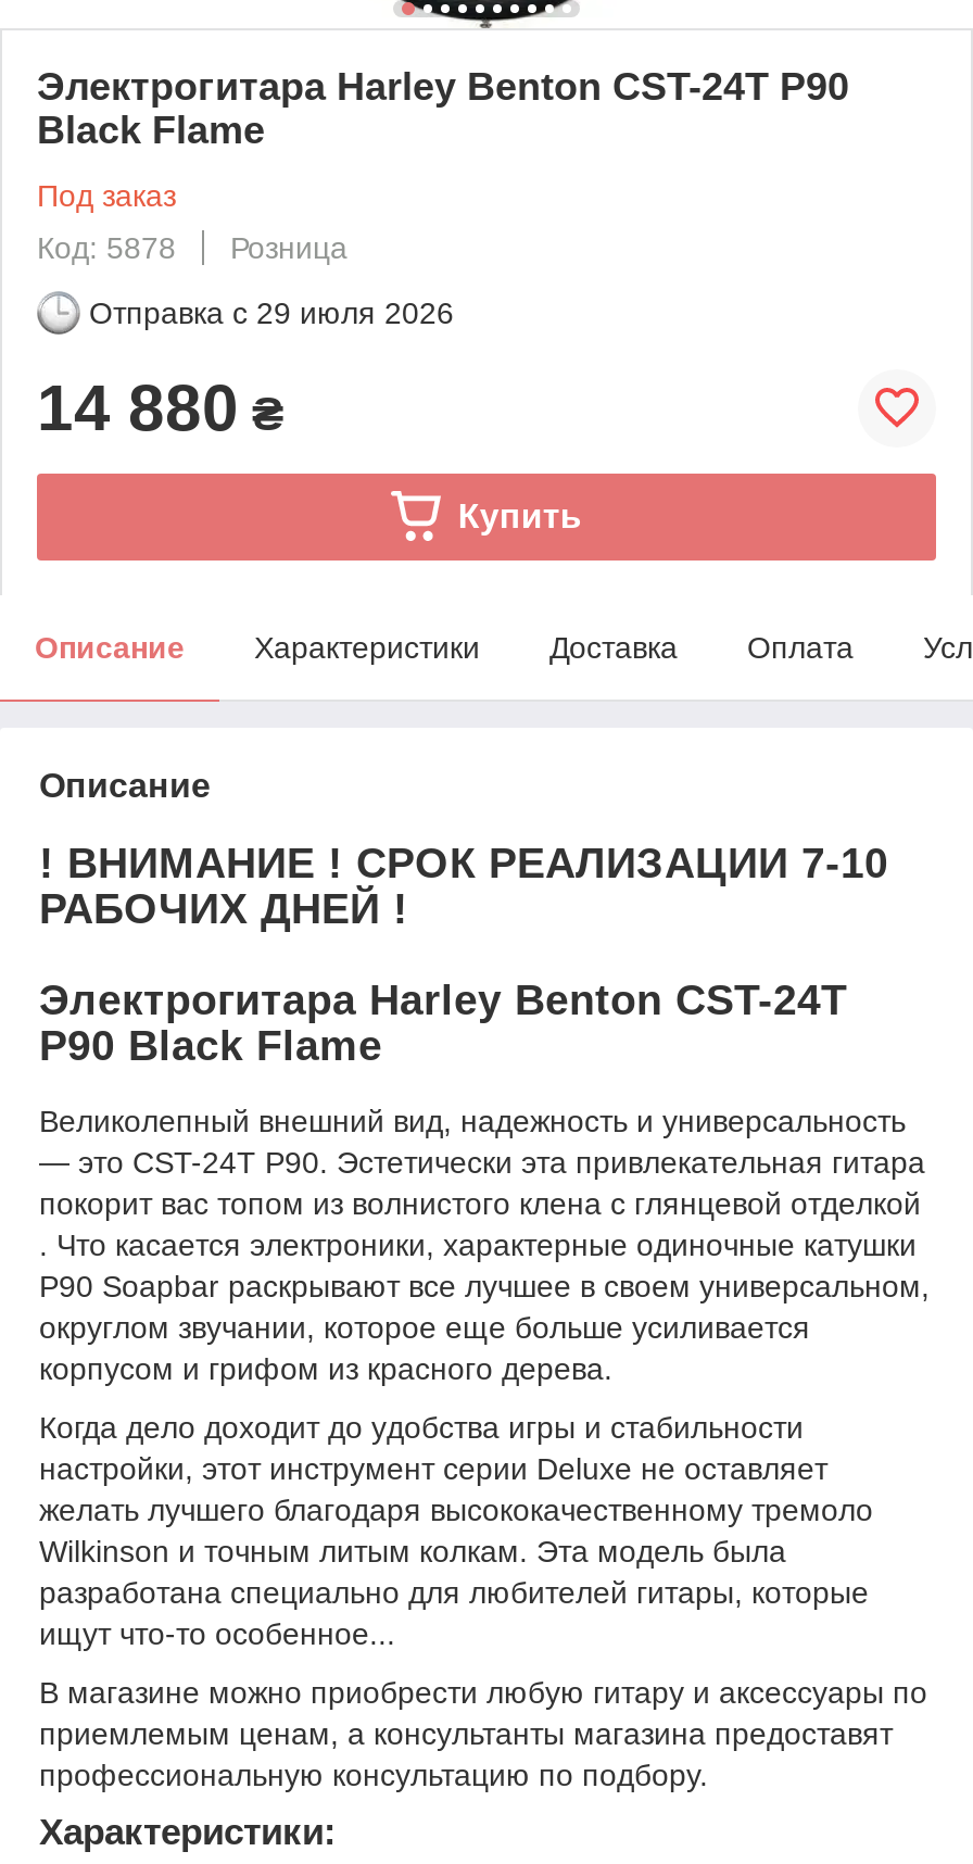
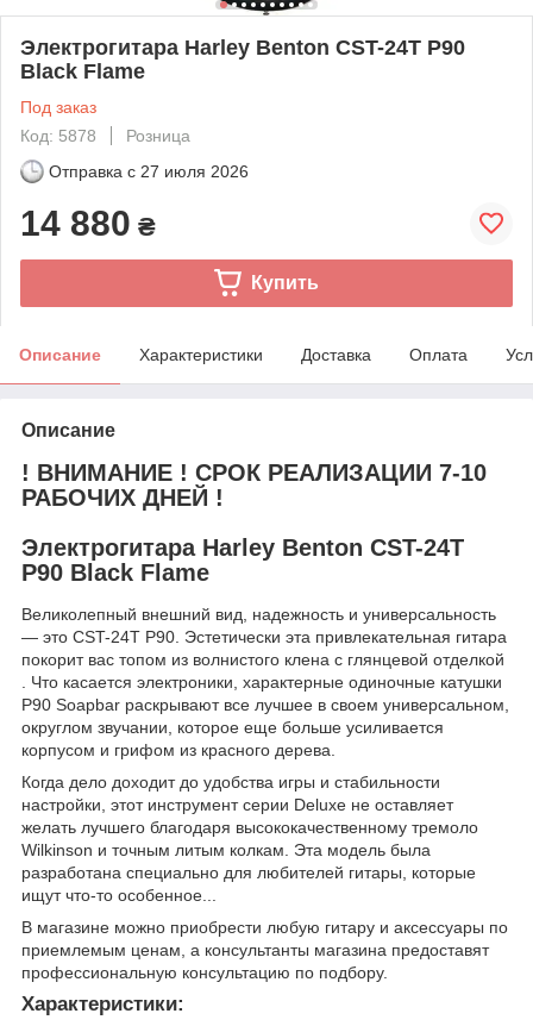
[89,295,454,330] Отправка с 29 июля 2026 -> [49,162,249,181] Отправка с 27 июля 2026

